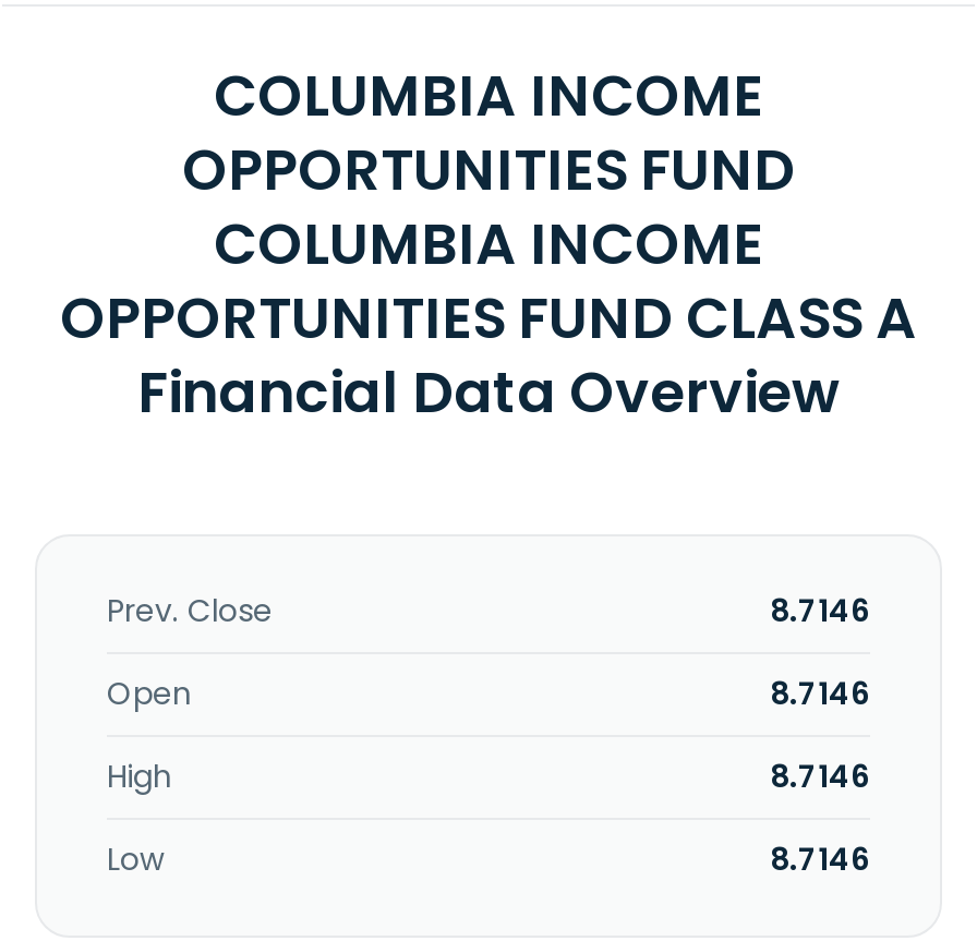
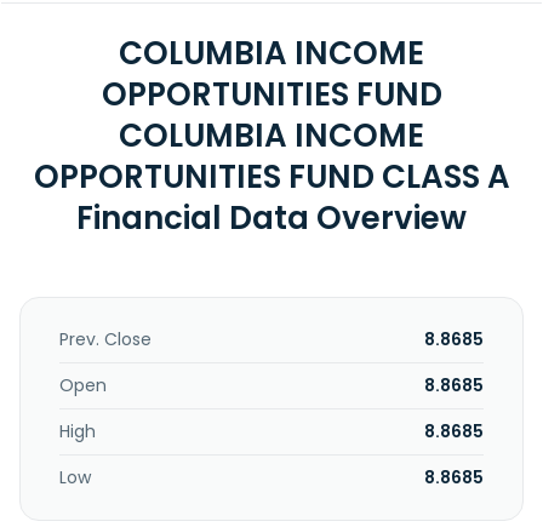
[770,589,870,632] 8.7146 -> [424,327,484,351] 8.8685
[770,672,870,715] 8.7146 -> [424,373,484,397] 8.8685
[770,755,870,798] 8.7146 -> [424,419,484,443] 8.8685
[770,837,870,881] 8.7146 -> [424,465,484,489] 8.8685

